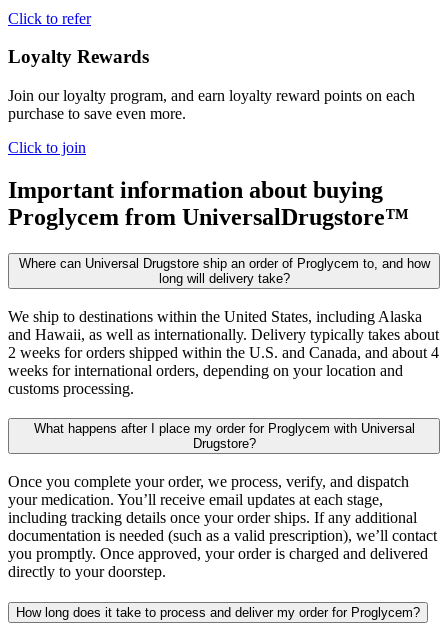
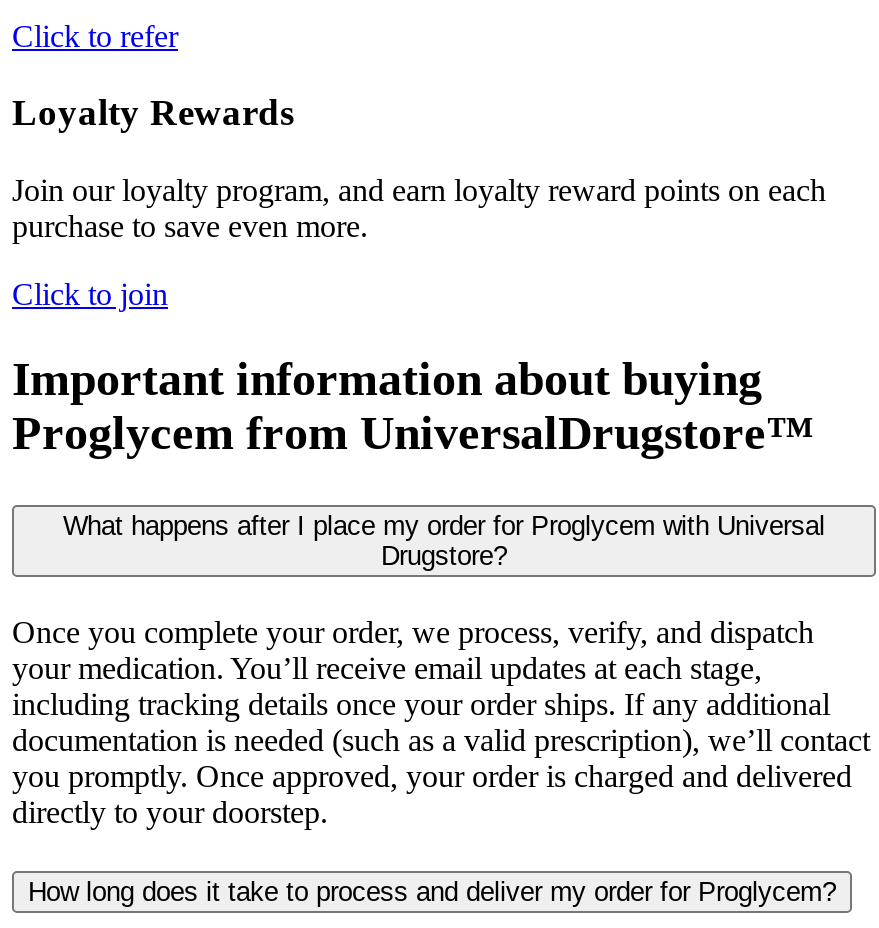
[8,256,439,396] Where can Universal Drugstore ship an order of Proglycem to, and how | long will delivery take? | We ship to destinations within the United States, including Alaska | and Hawaii, as well as internationally. Delivery typically takes about | 2 weeks for orders shipped within the U.S. and Canada, and about 4 | weeks for international orders, depending on your location and | customs processing. -> none

